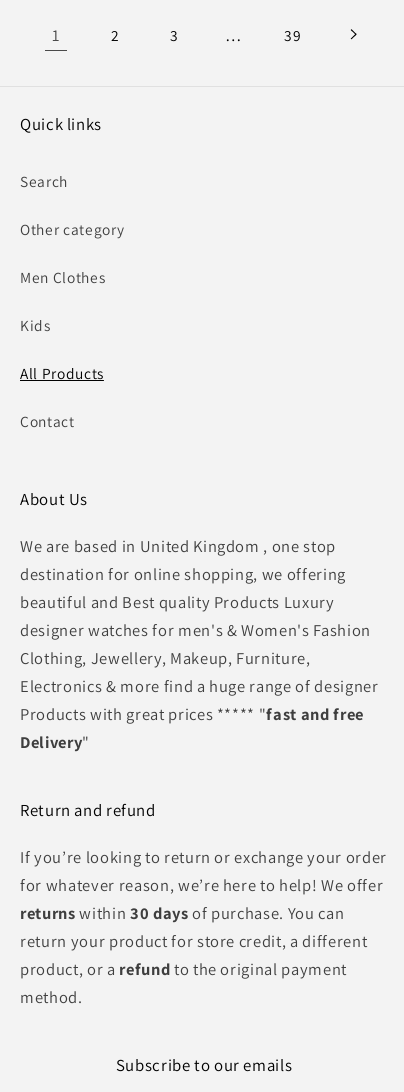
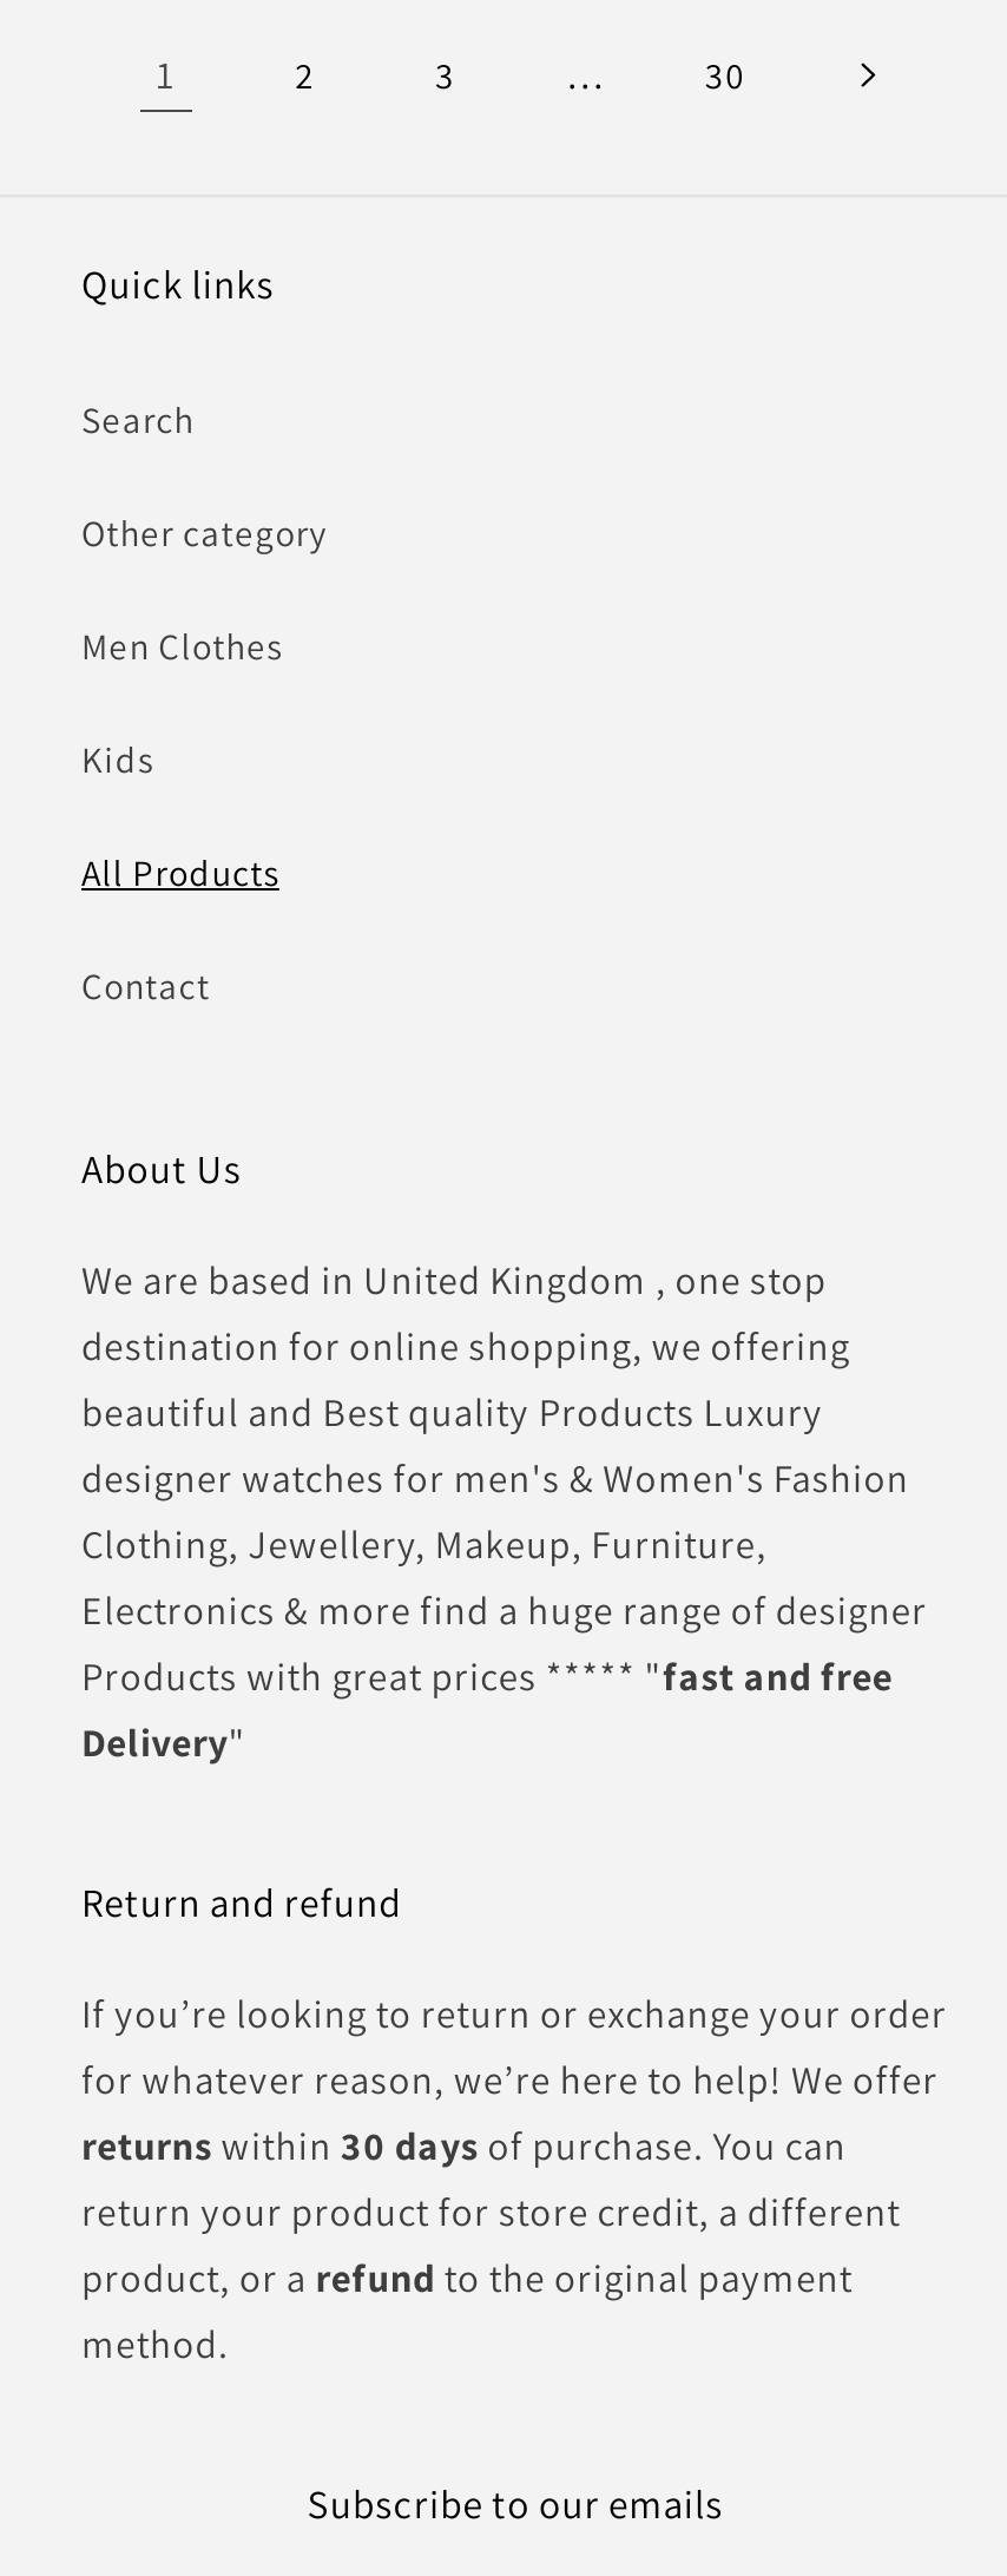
[284,25,302,45] 39 -> [705,51,746,98] 30

